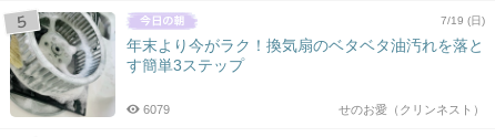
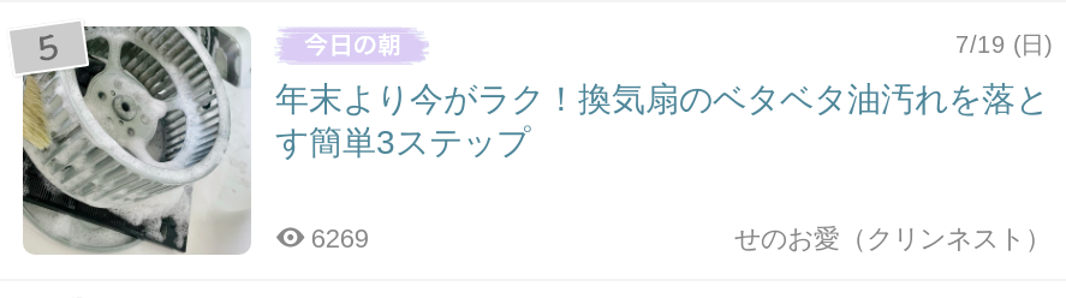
[143,103,170,116] 6079 -> [311,224,369,253] 6269

